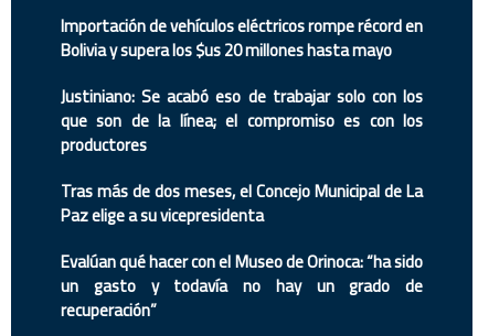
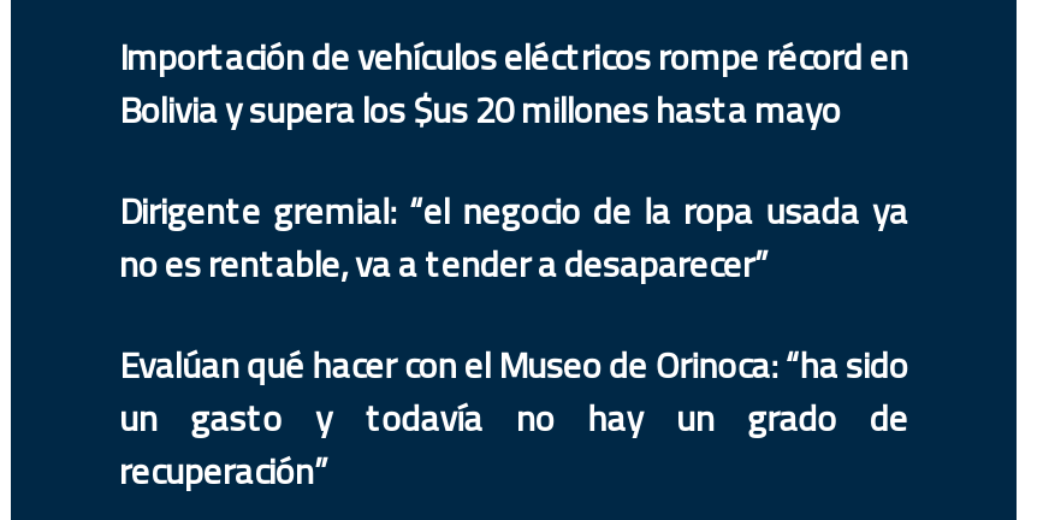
[61,80,423,231] Justiniano: Se acabó eso de trabajar solo con los | que son de la línea; el compromiso es con los | productores | Tras más de dos meses, el Concejo Municipal de La | Paz elige a su vicepresidenta -> [119,176,908,298] Dirigente gremial: “el negocio de la ropa usada ya | no es rentable, va a tender a desaparecer”

